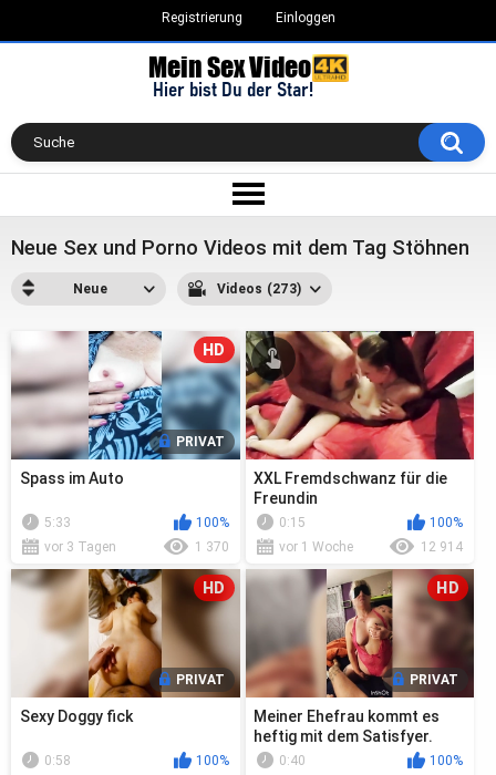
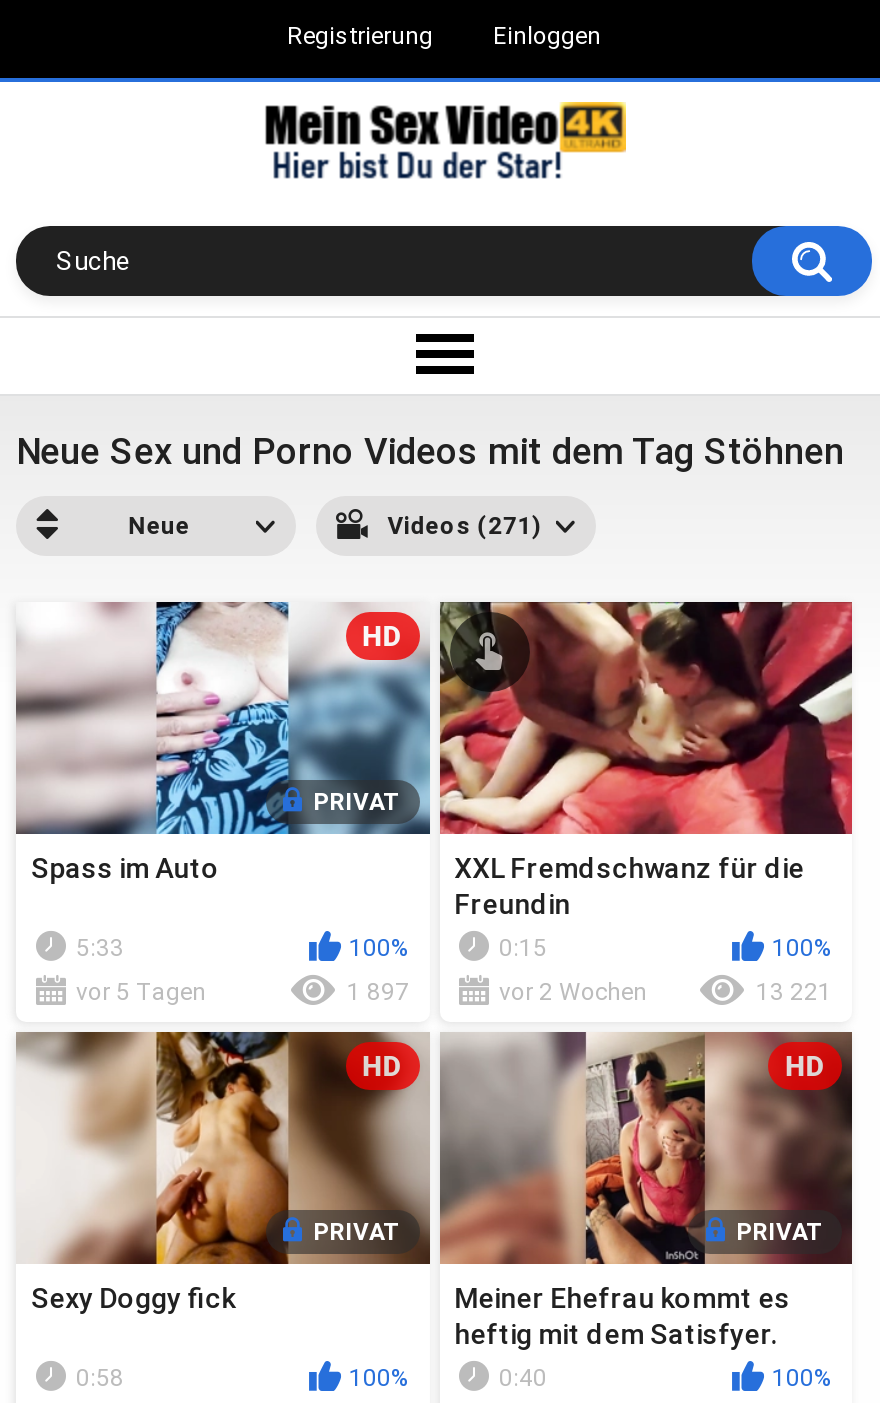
[217,281,301,297] Videos (273) -> [387,512,541,540] Videos (271)
[44,539,116,555] vor 3 Tagen -> [76,978,206,1006] vor 5 Tagen
[194,539,229,555] 1 370 -> [347,978,409,1006] 1 897
[278,539,353,555] vor 1 Woche -> [499,978,647,1006] vor 2 Wochen
[421,539,463,555] 12 914 -> [756,978,832,1006] 13 221

